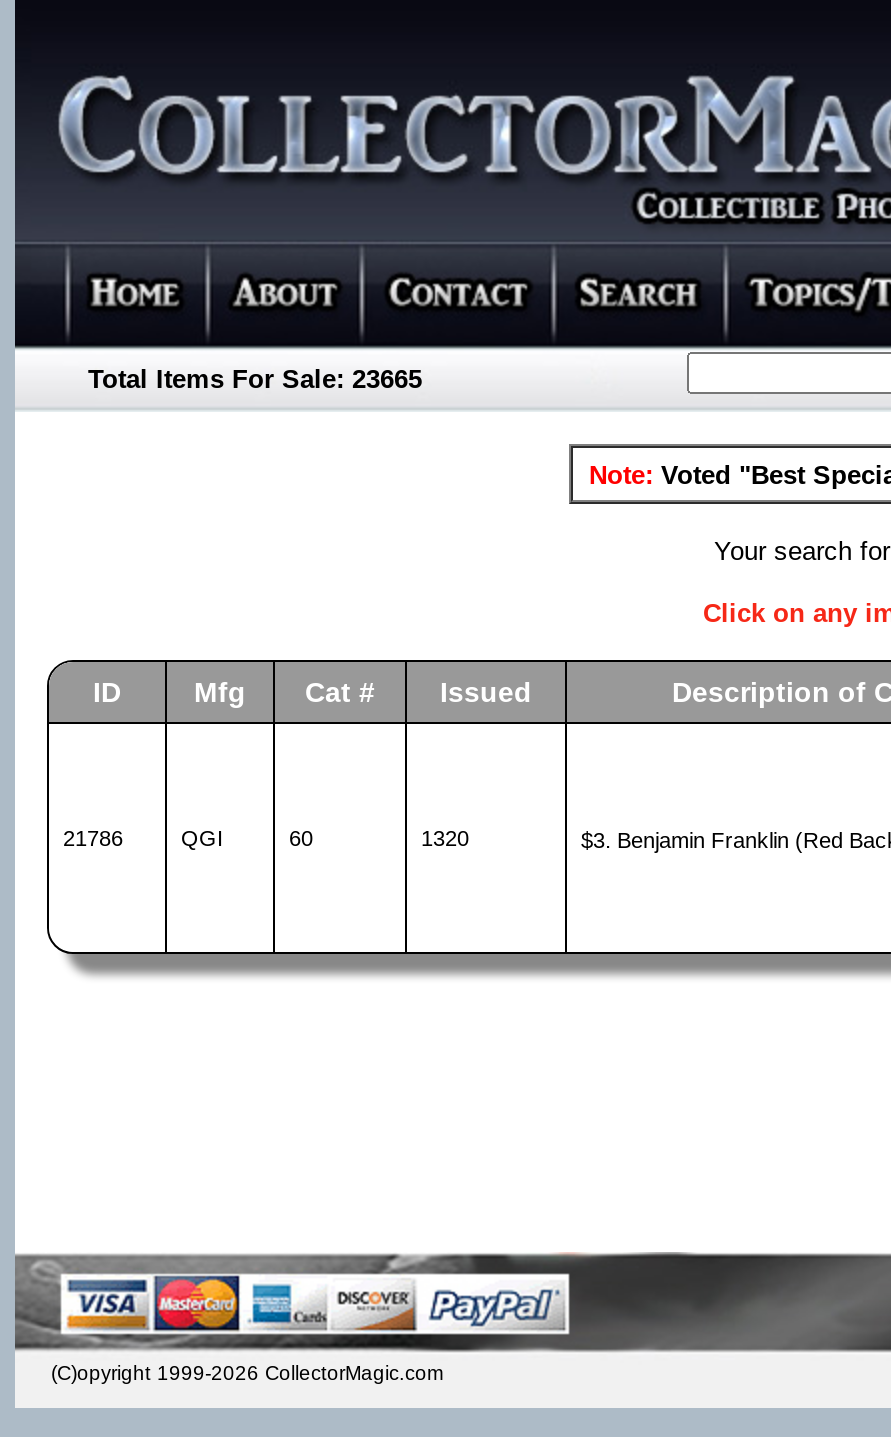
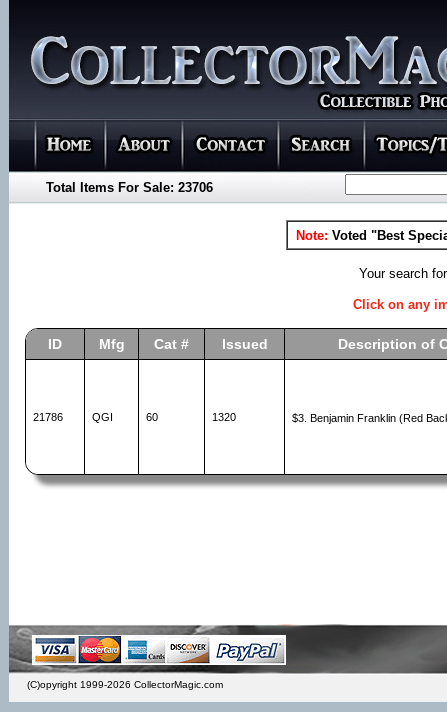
[88,364,422,394] Total Items For Sale: 23665 -> [45,180,212,195] Total Items For Sale: 23706

